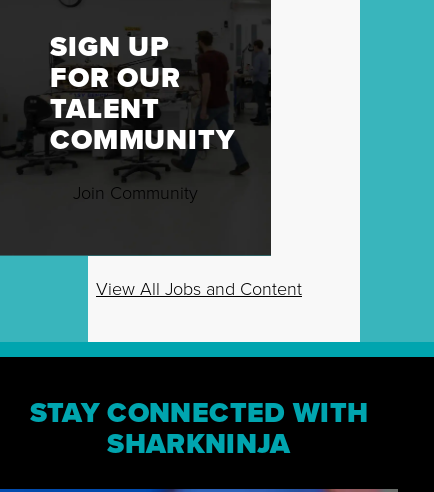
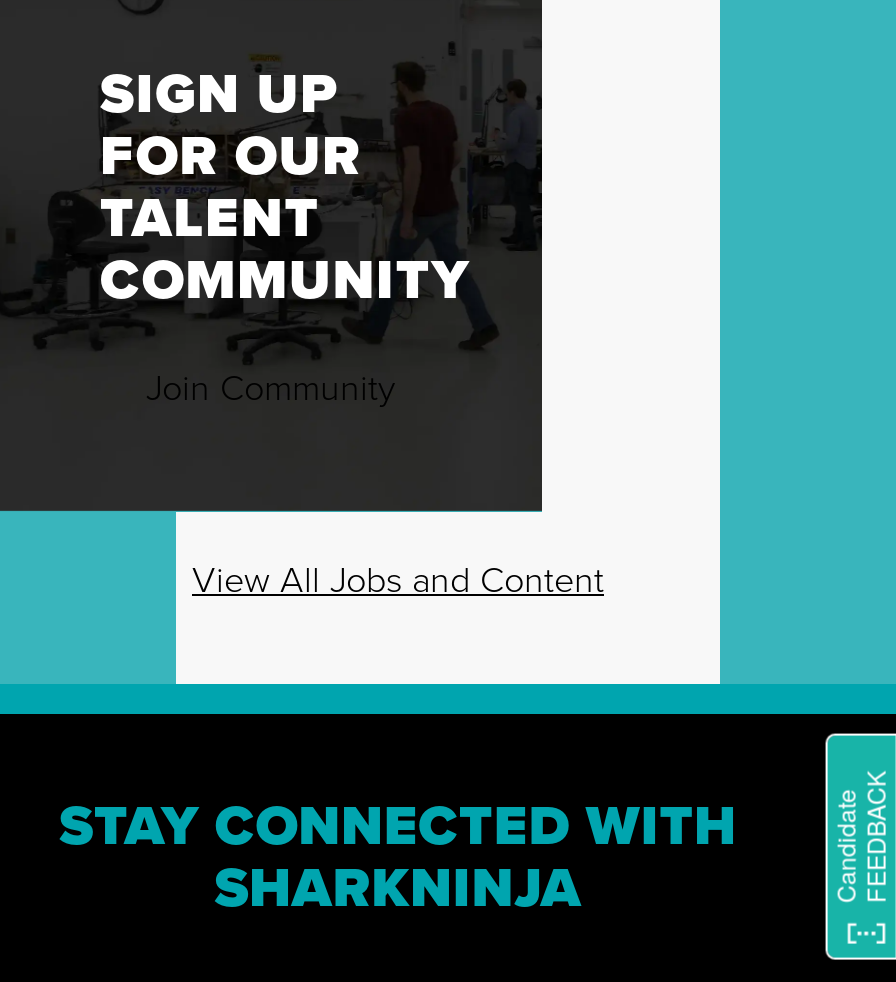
none -> [824,732,890,962] [image]

